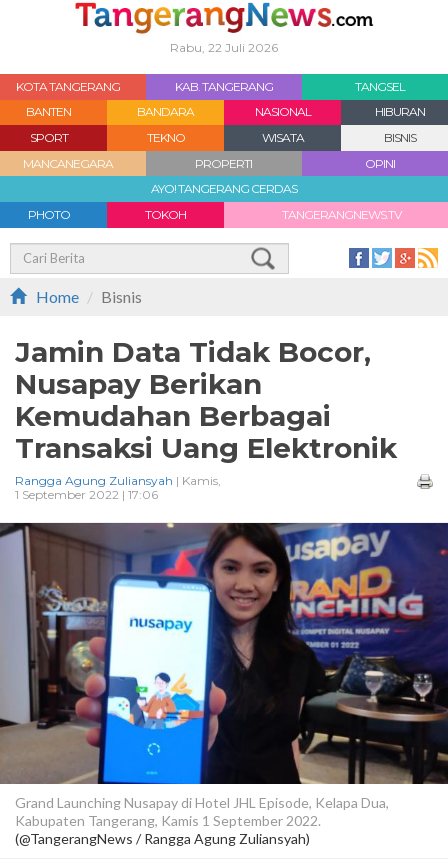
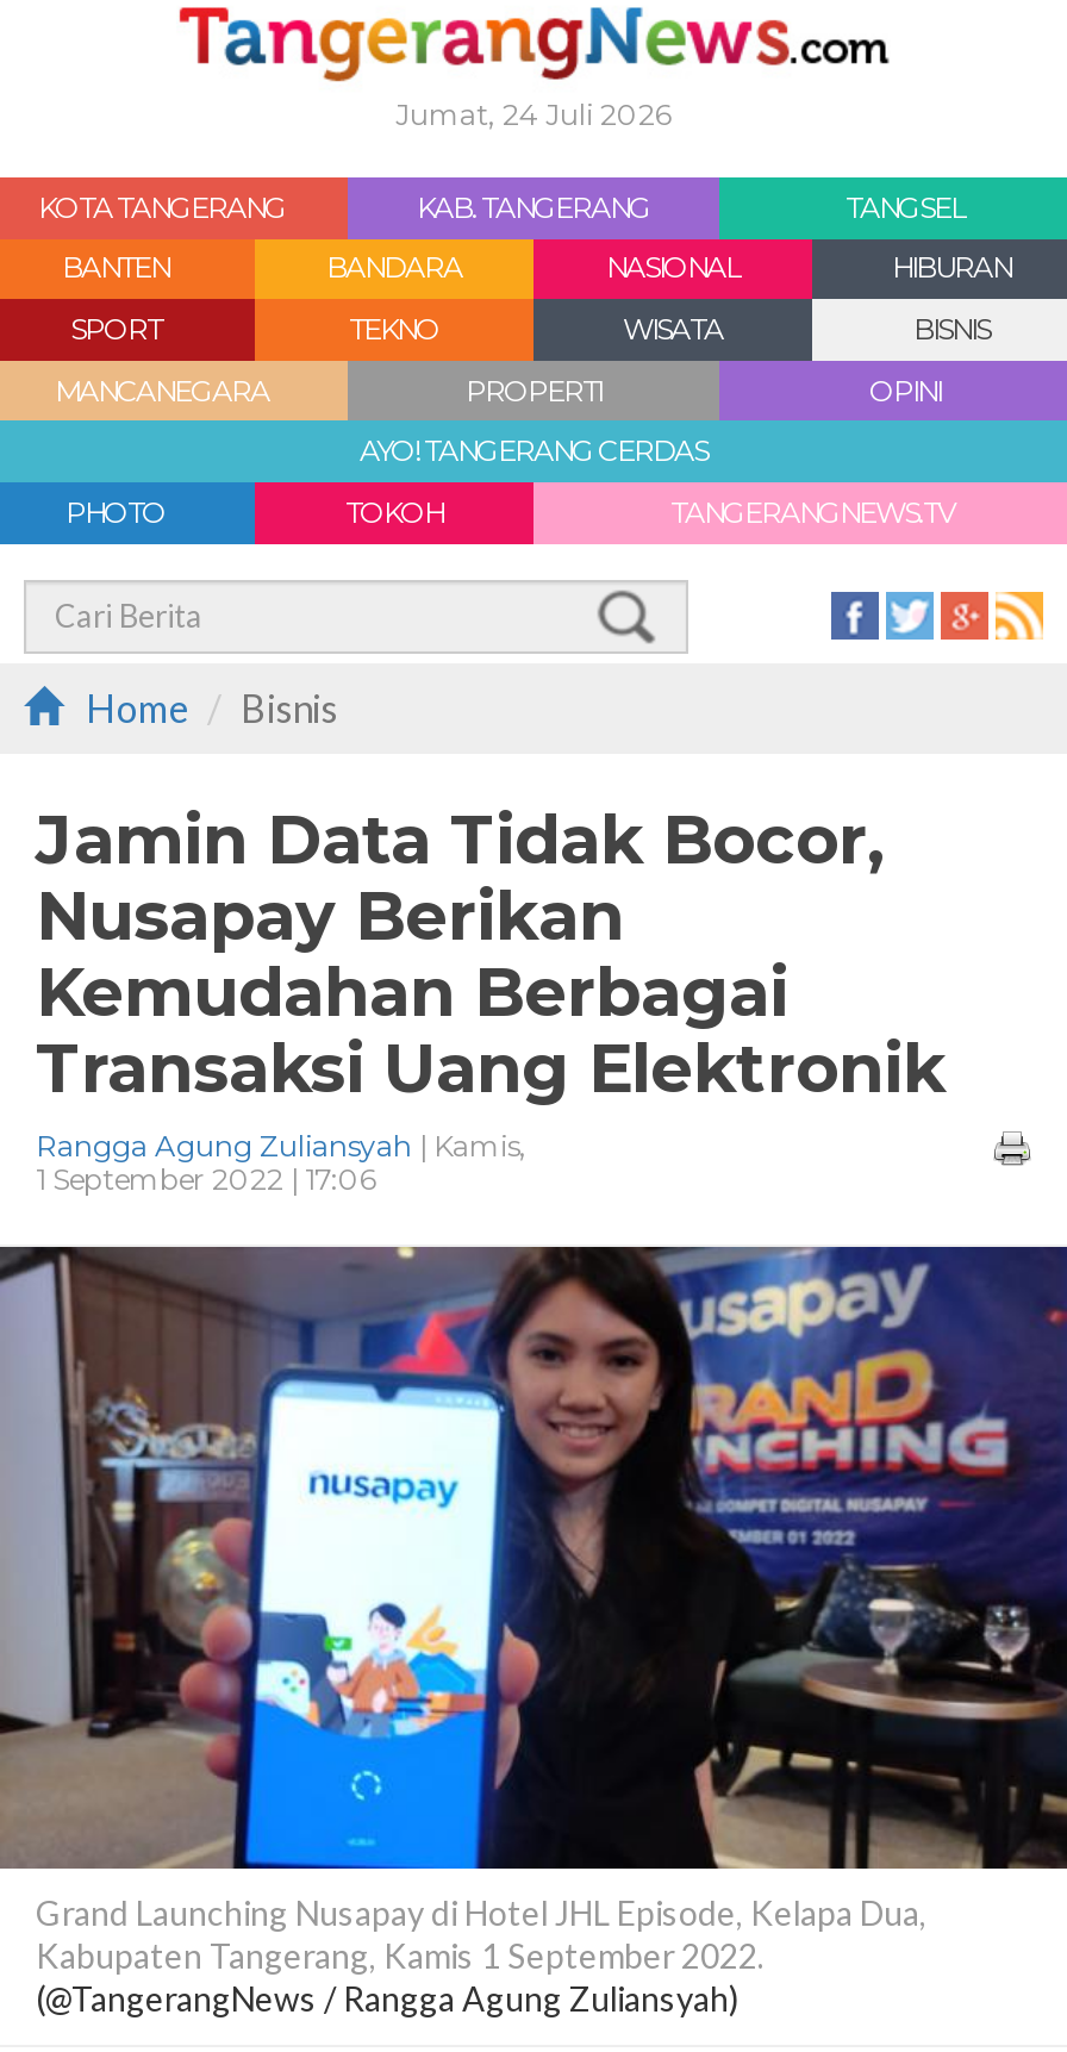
[170,40,278,55] Rabu, 22 Juli 2026 -> [395,96,672,132] Jumat, 24 Juli 2026

